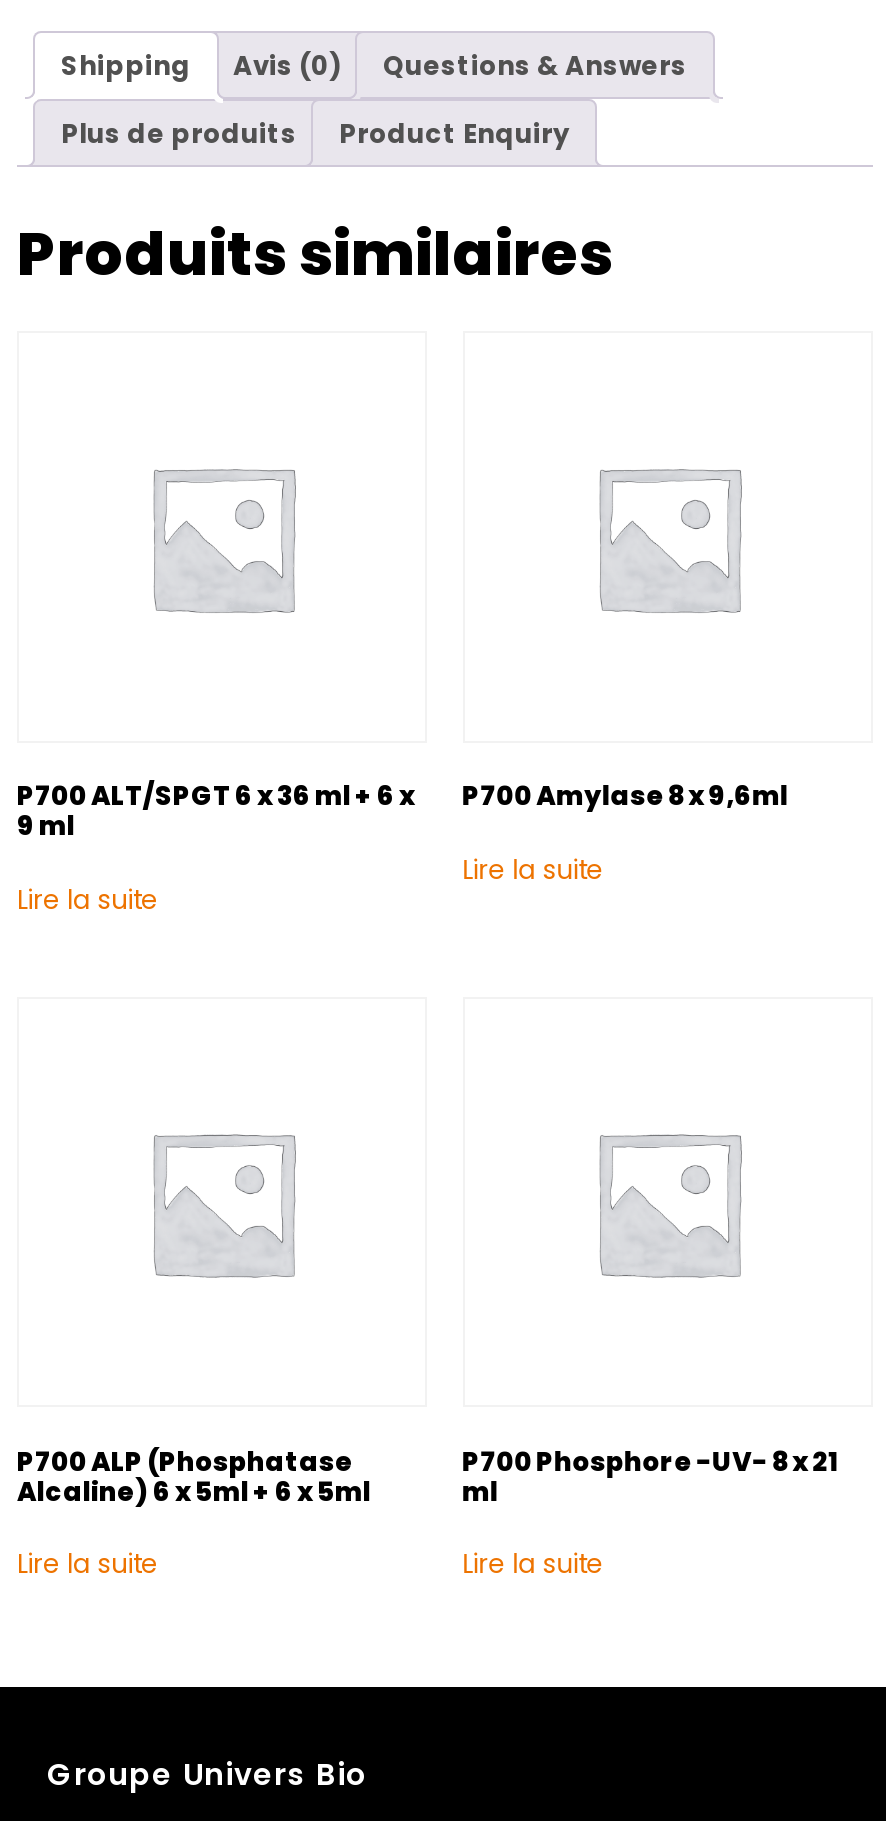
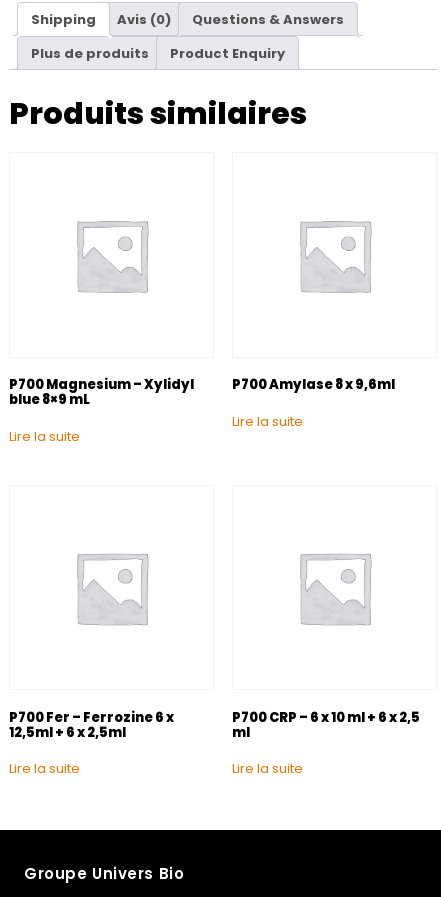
[17,778,415,846] P700 ALT/SPGT 6 x 36 ml + 6 x | 9 ml -> [9,375,194,409] P700 Magnesium – Xylidyl | blue 8×9 mL
[17,1442,371,1510] P700 ALP (Phosphatase | Alcaline) 6 x 5ml + 6 x 5ml -> [9,708,174,742] P700 Fer – Ferrozine 6 x | 12,5ml + 6 x 2,5ml
[462,1442,838,1480] P700 Phosphore -UV- 8 x 21 -> [232,708,420,727] P700 CRP – 6 x 10 ml + 6 x 2,5

